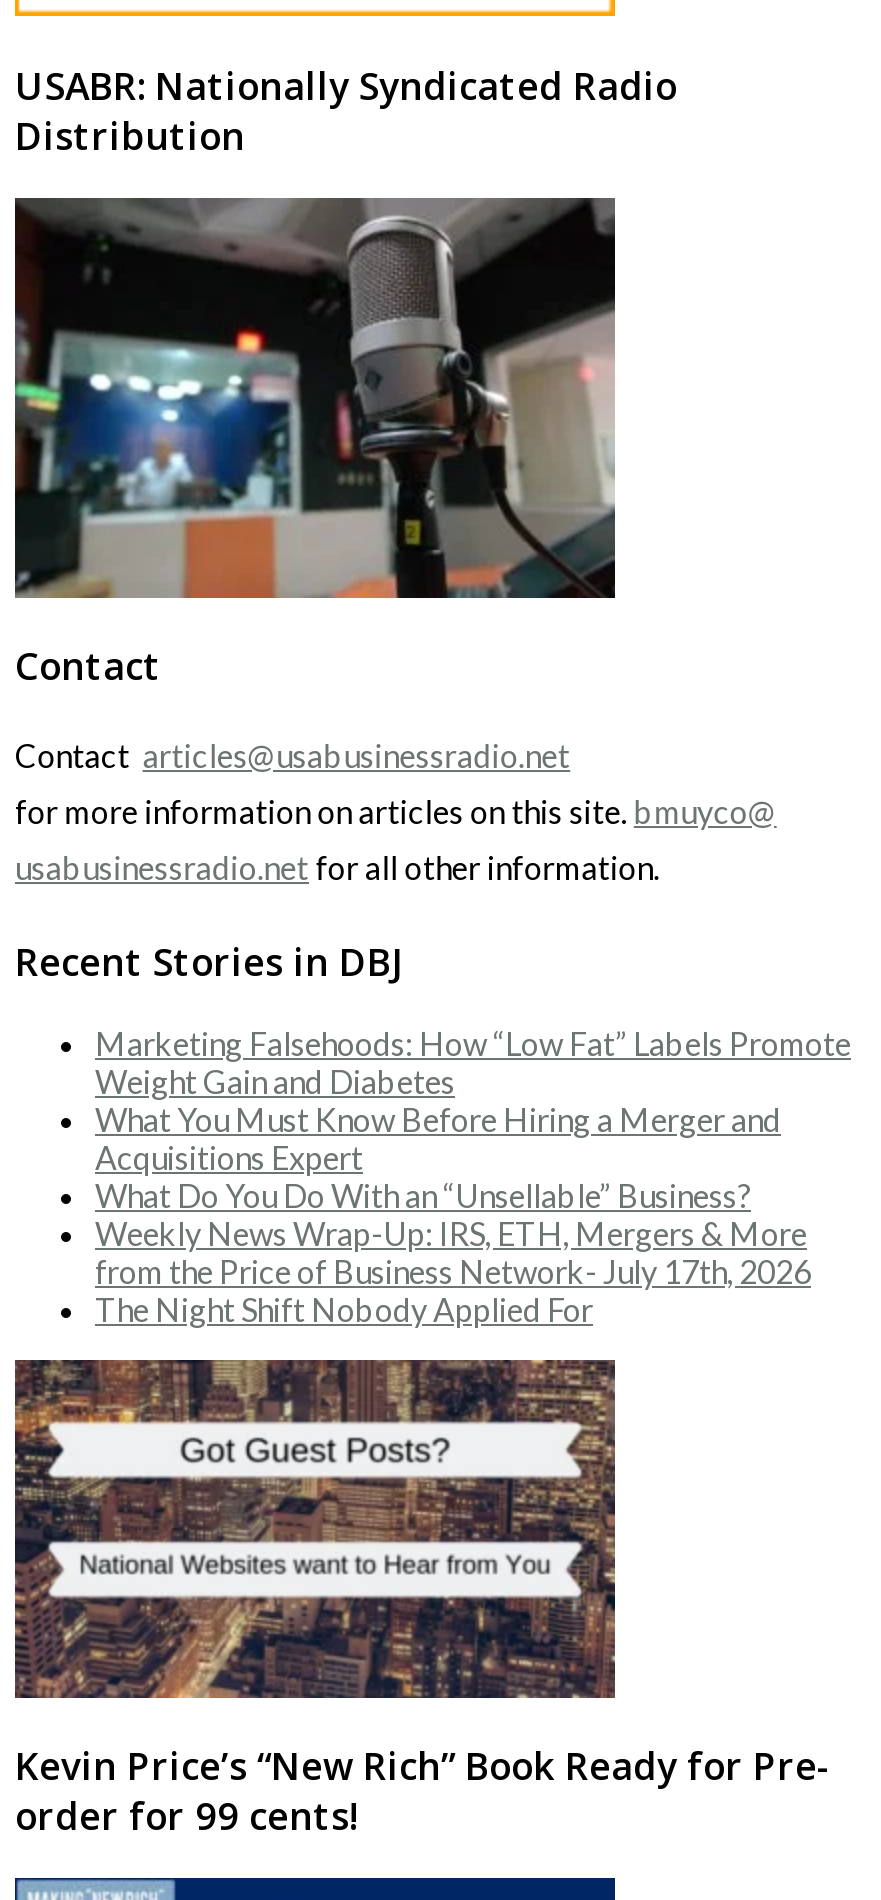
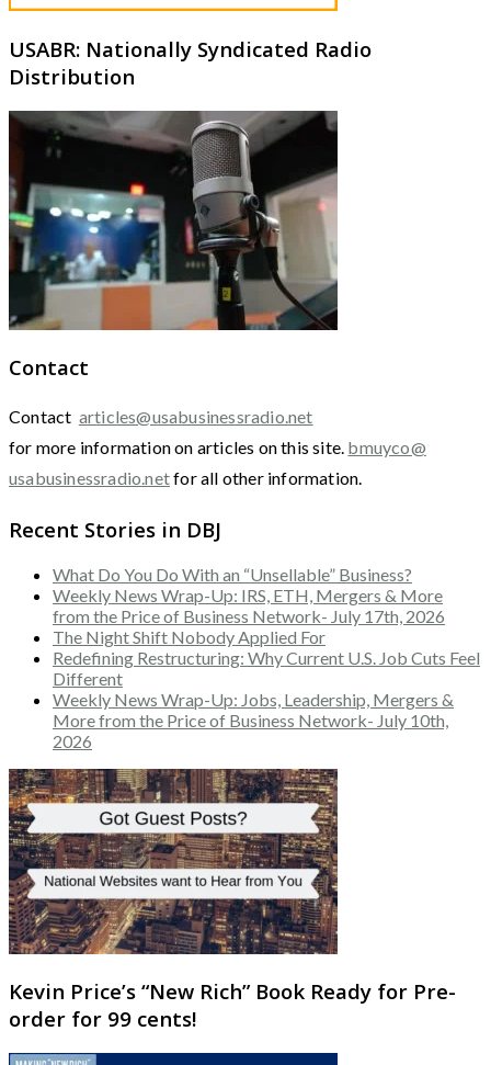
[95,1023,851,1175] Marketing Falsehoods: How “Low Fat” Labels Promote | Weight Gain and Diabetes | What You Must Know Before Hiring a Merger and | Acquisitions Expert -> none
moved [95,1175,811,1327] -> [53,563,445,647]: What Do You Do With an “Unsellable” Business? | Weekly News Wrap-Up: IRS, ETH, Mergers & More | from the Price of Business Network- July 17th, 2026 | The Night Shift Nobody Applied For
none -> [53,647,480,751] Redefining Restructuring: Why Current U.S. Job Cuts Feel | Different | Weekly News Wrap-Up: Jobs, Leadership, Mergers & | More from the Price of Business Network- July 10th, | 2026

